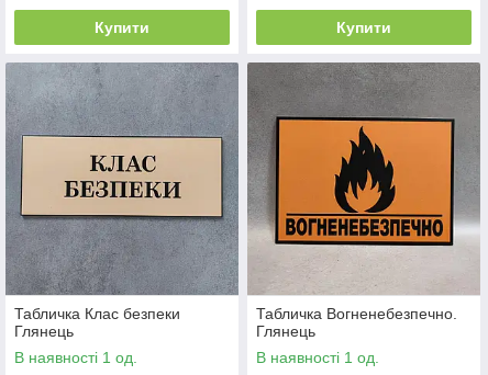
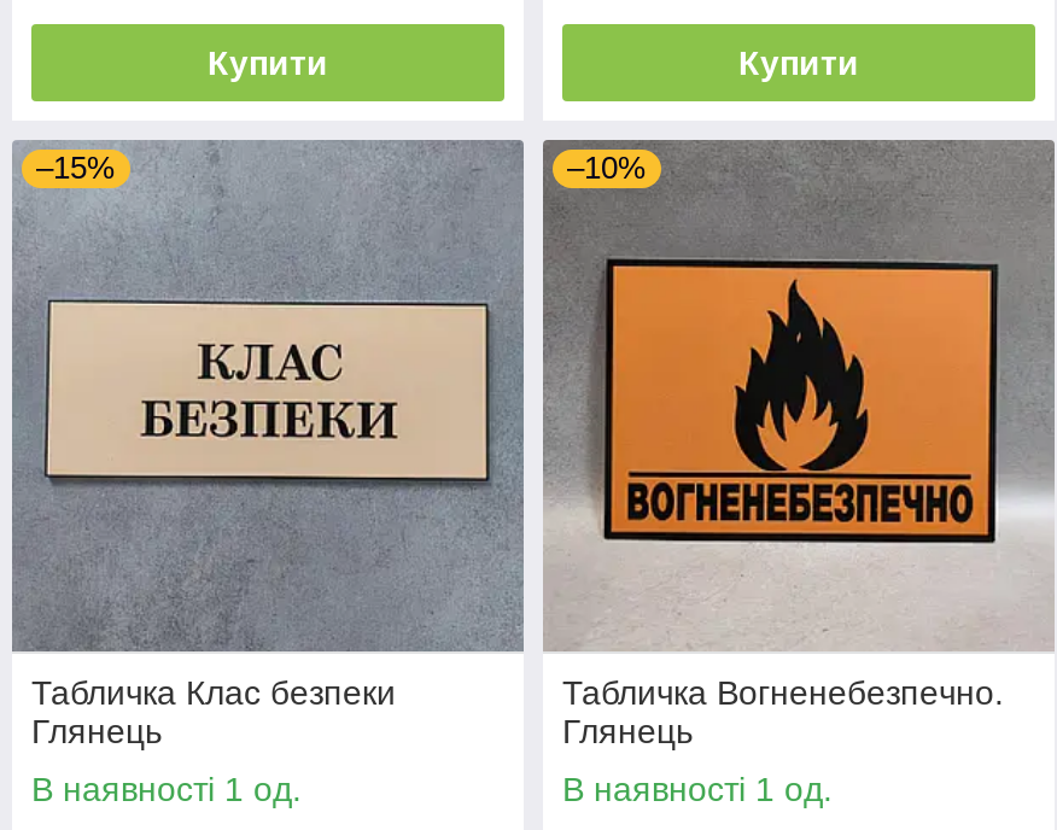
none -> [36,149,116,185] –15%
none -> [567,149,647,185] –10%

